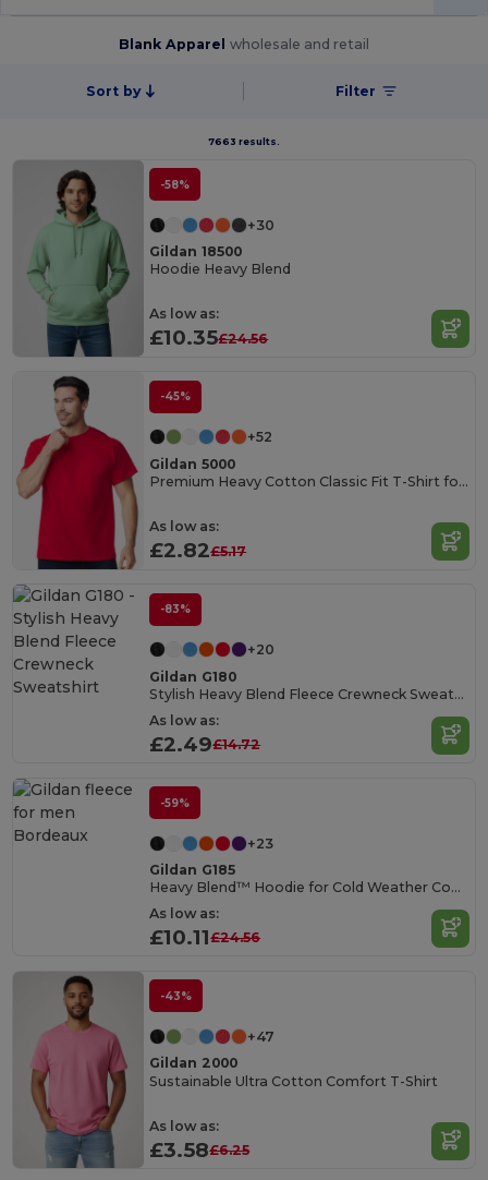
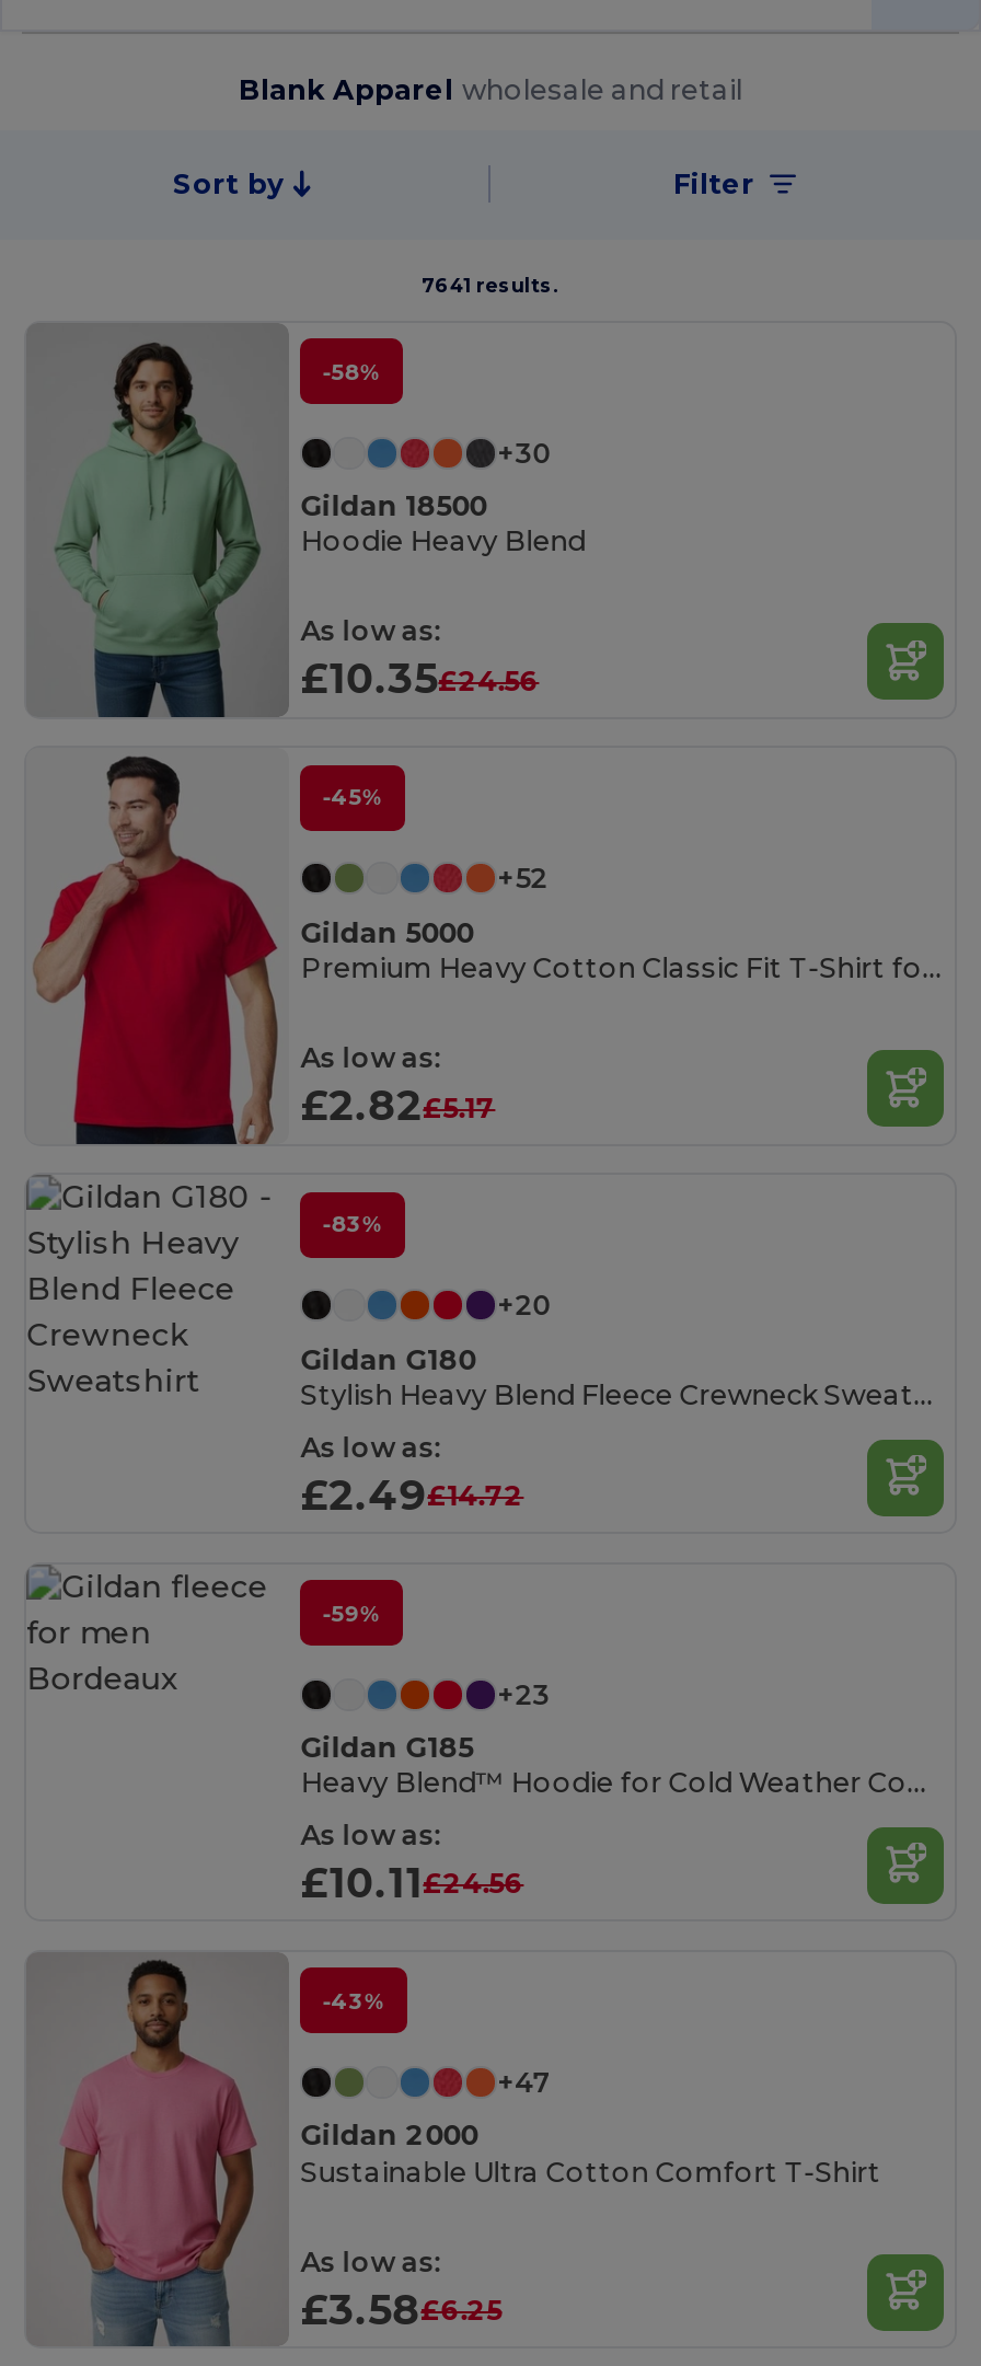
[208,136,280,147] 7663 results. -> [422,274,559,296] 7641 results.

